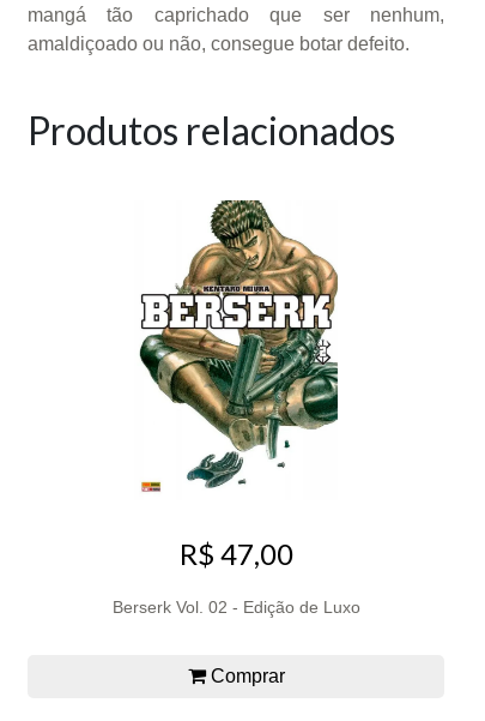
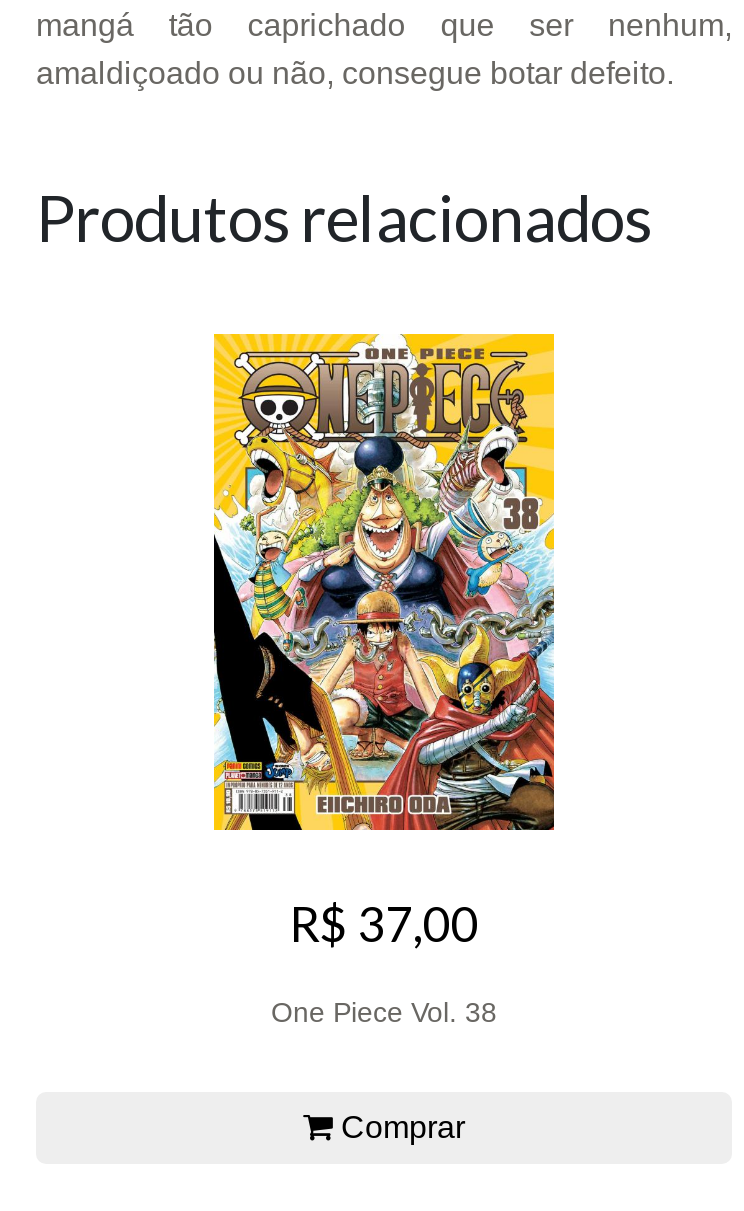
[134,199,339,571] [image] | R$ 47,00 -> [212,332,556,952] [image] | R$ 37,00
[112,598,360,617] Berserk Vol. 02 - Edição de Luxo -> [271,997,497,1029] One Piece Vol. 38

